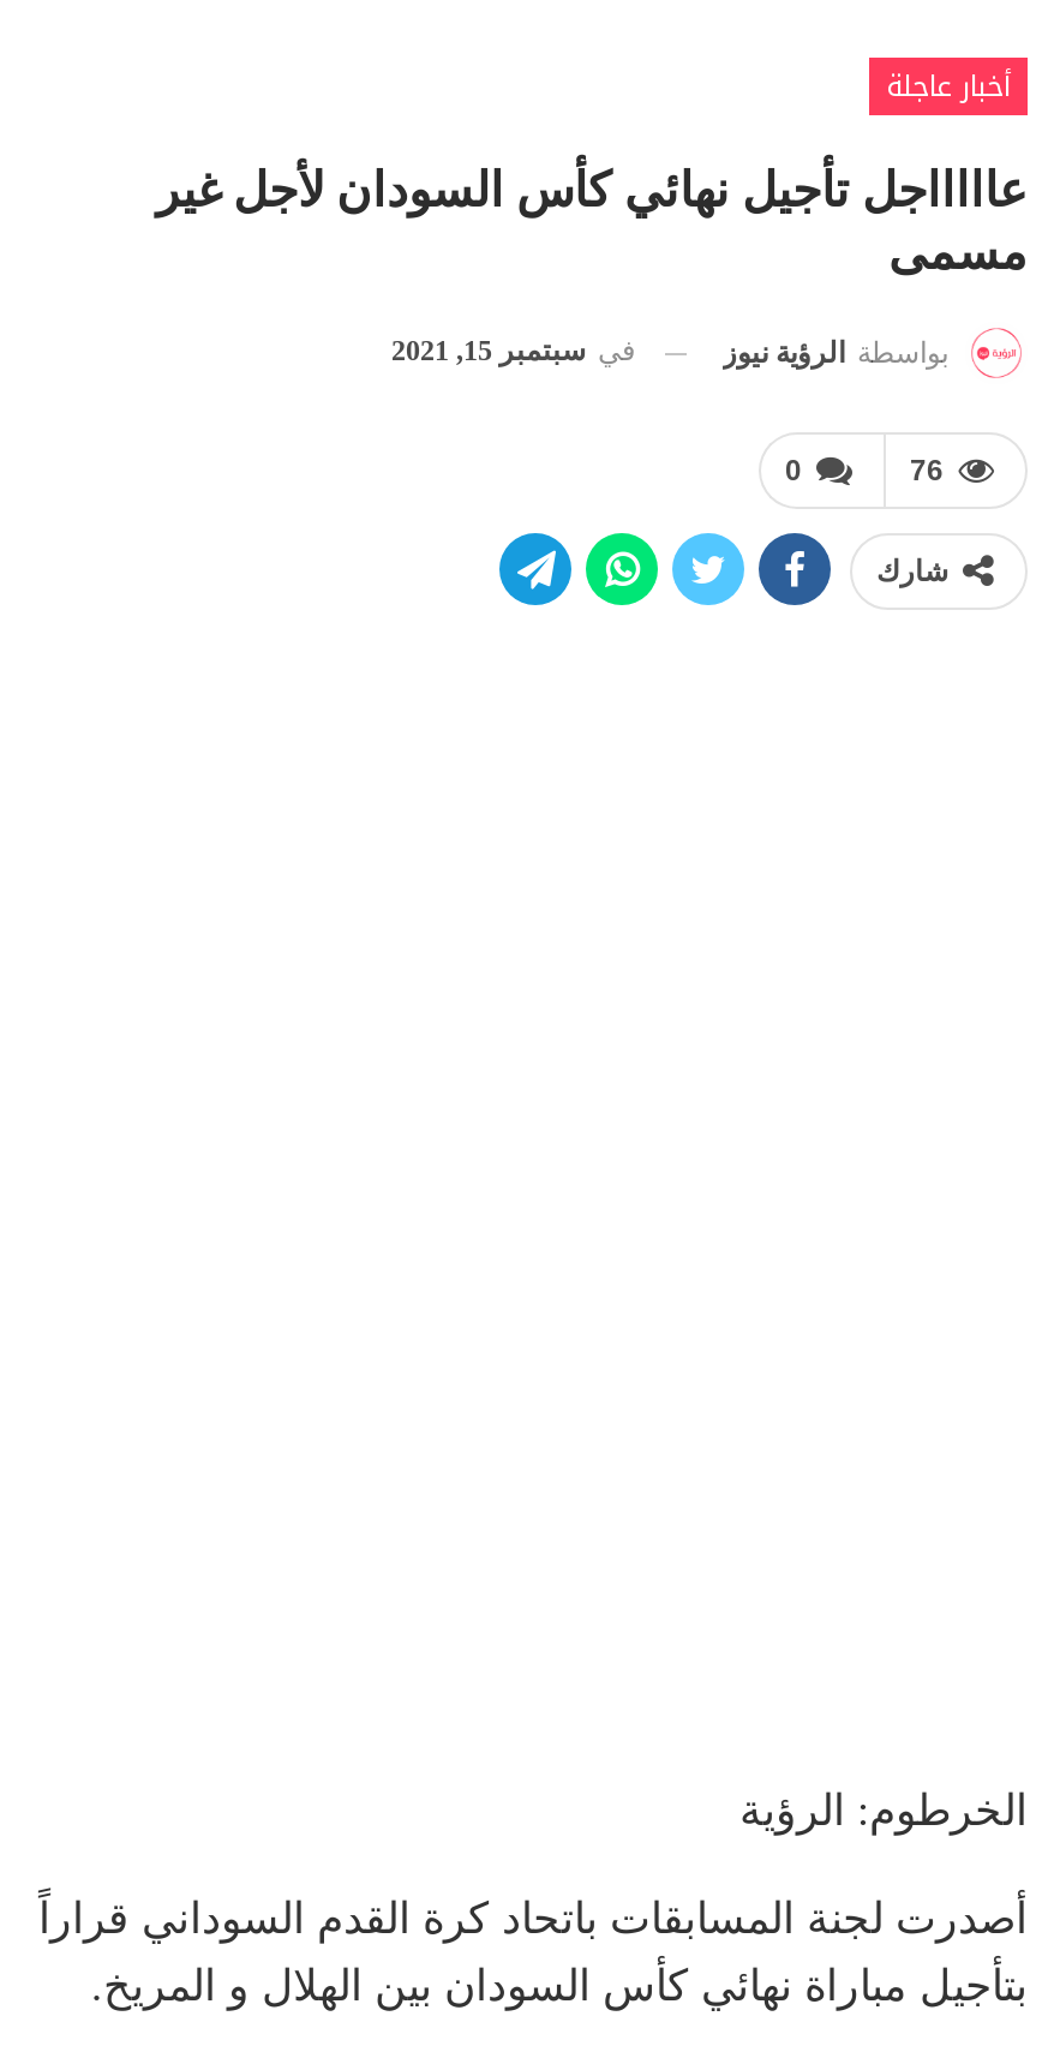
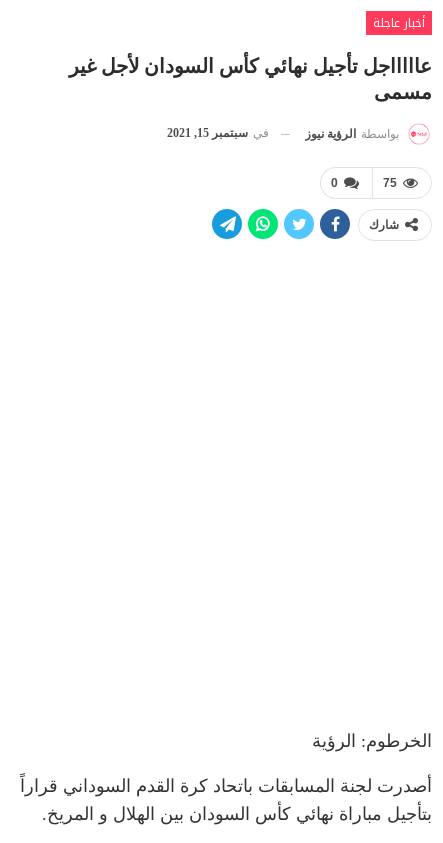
[910,454,944,488] 76 -> [383,176,397,190] 75

